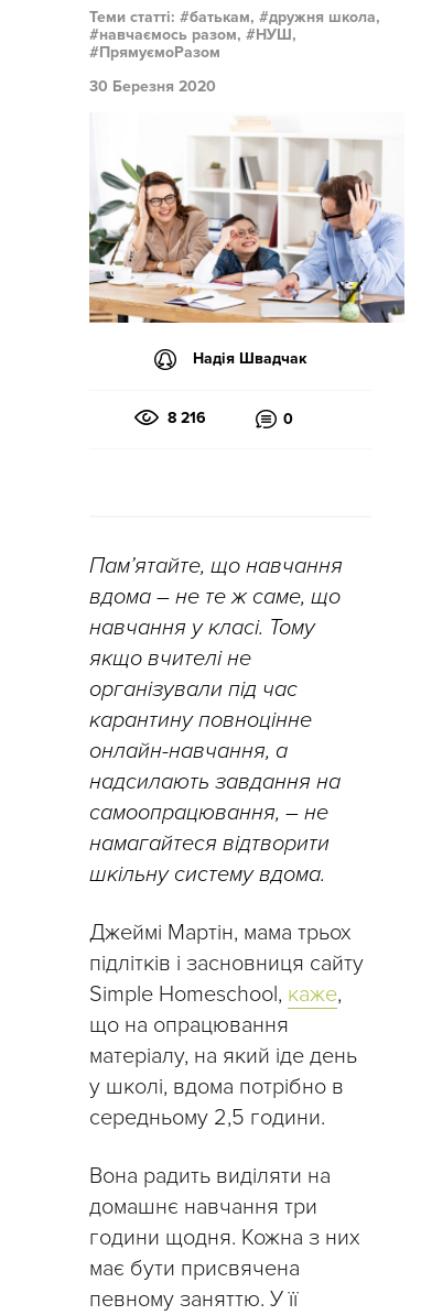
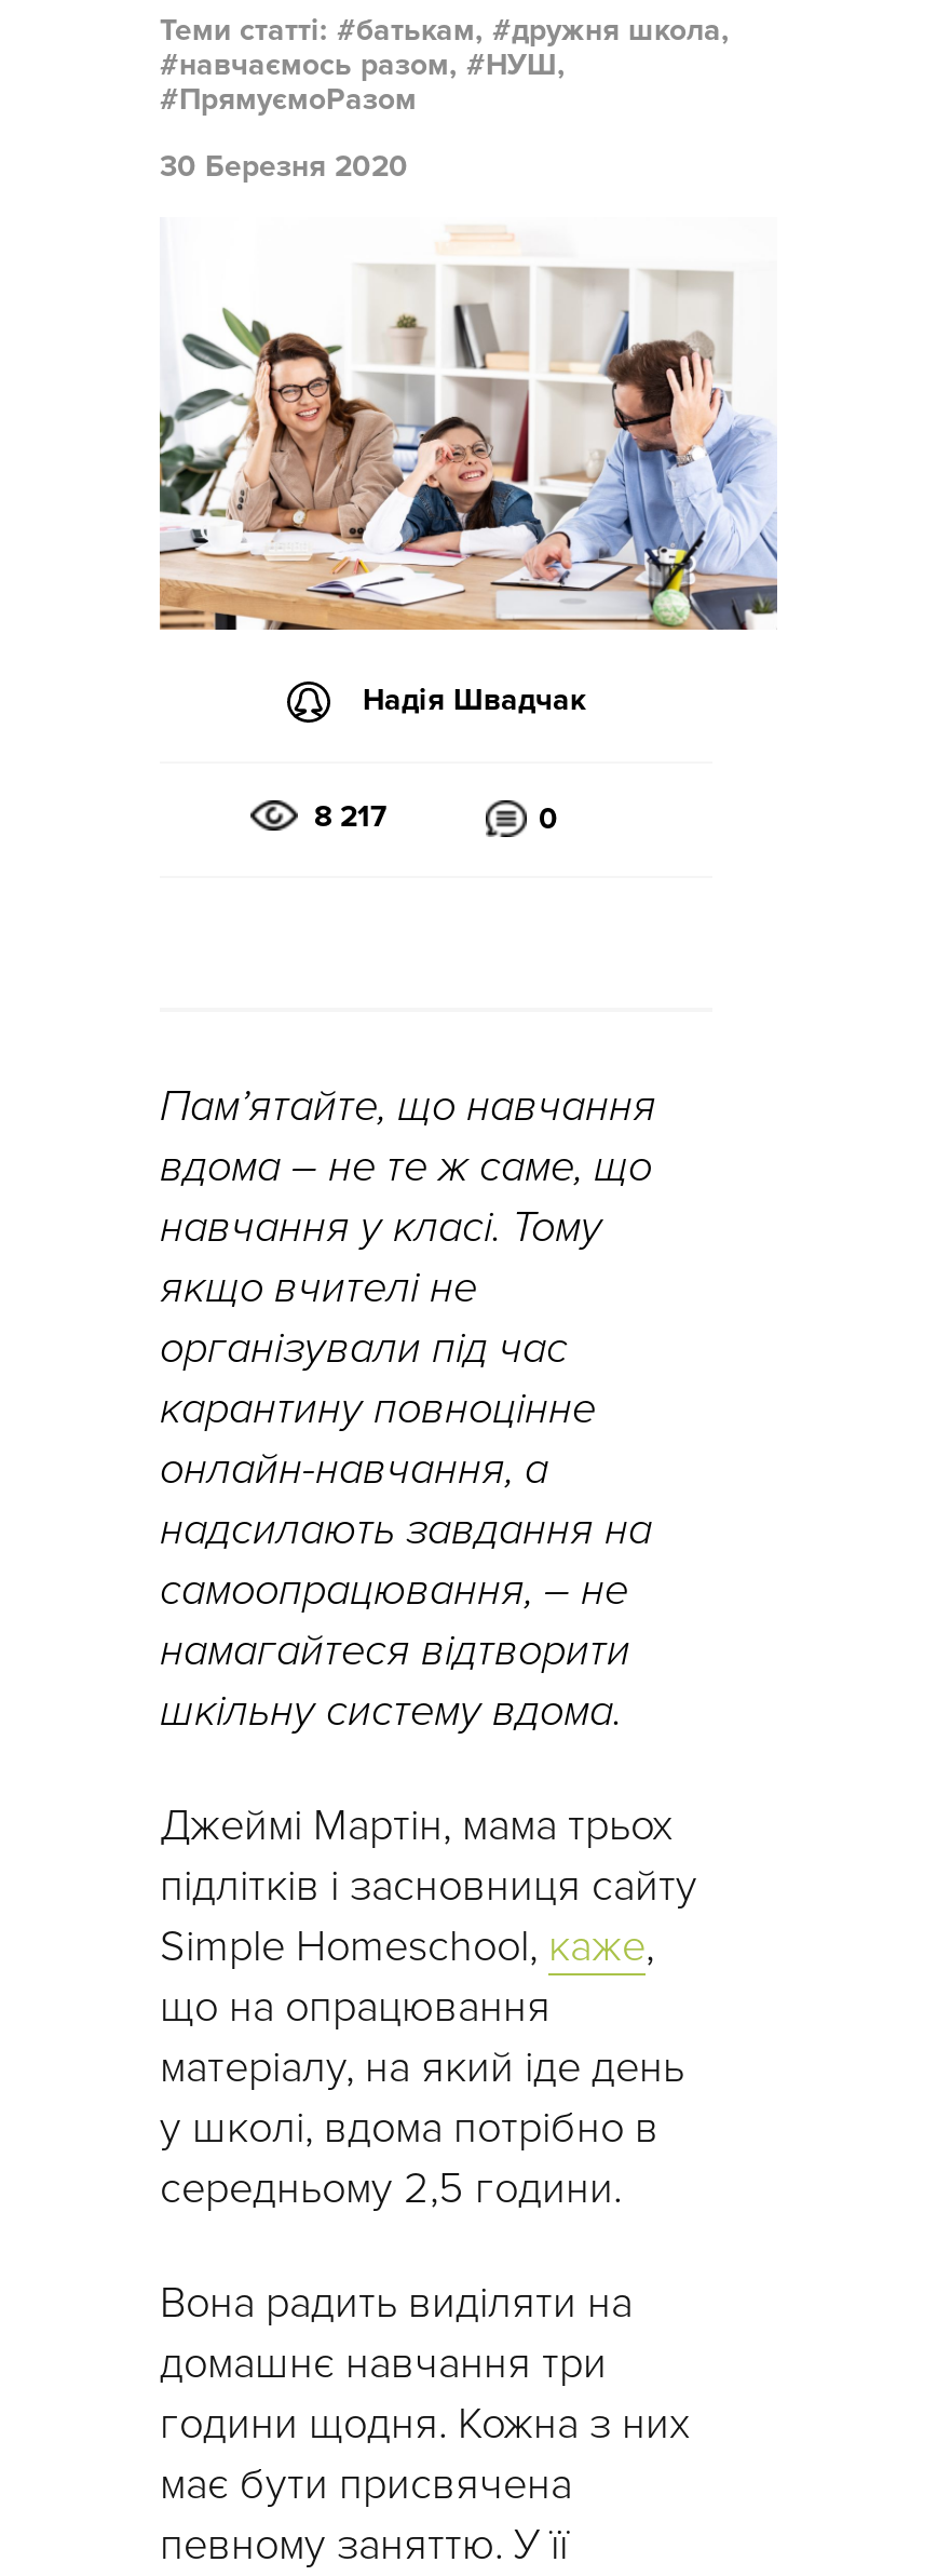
[168,408,206,427] 8 216 -> [314,798,388,835] 8 217

